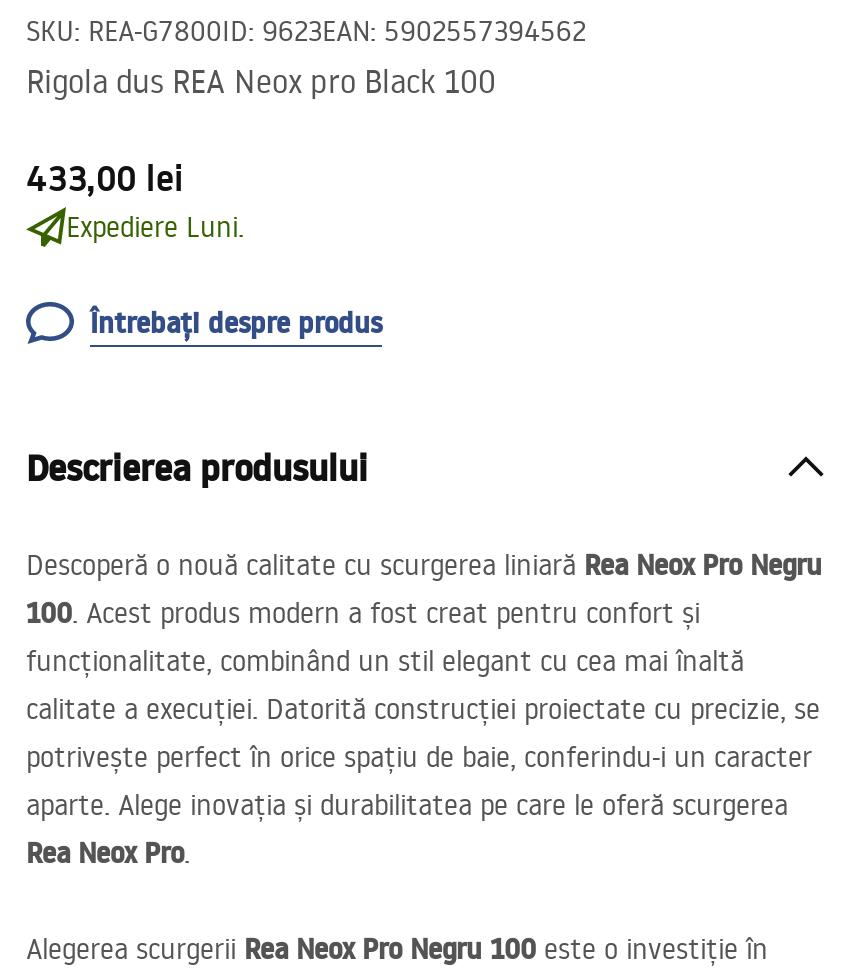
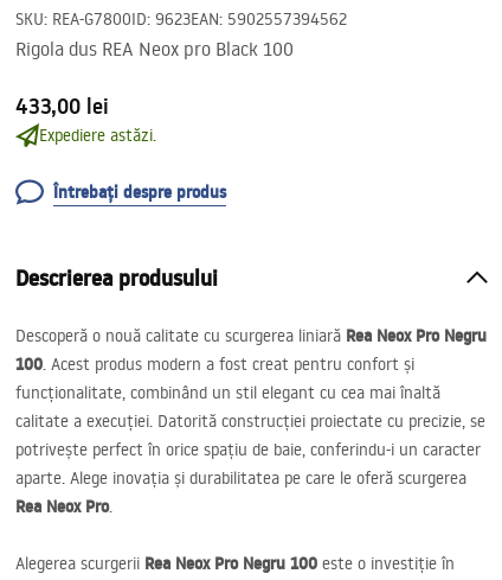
[66,209,244,245] Expediere Luni. -> [39,125,156,146] Expediere astăzi.

